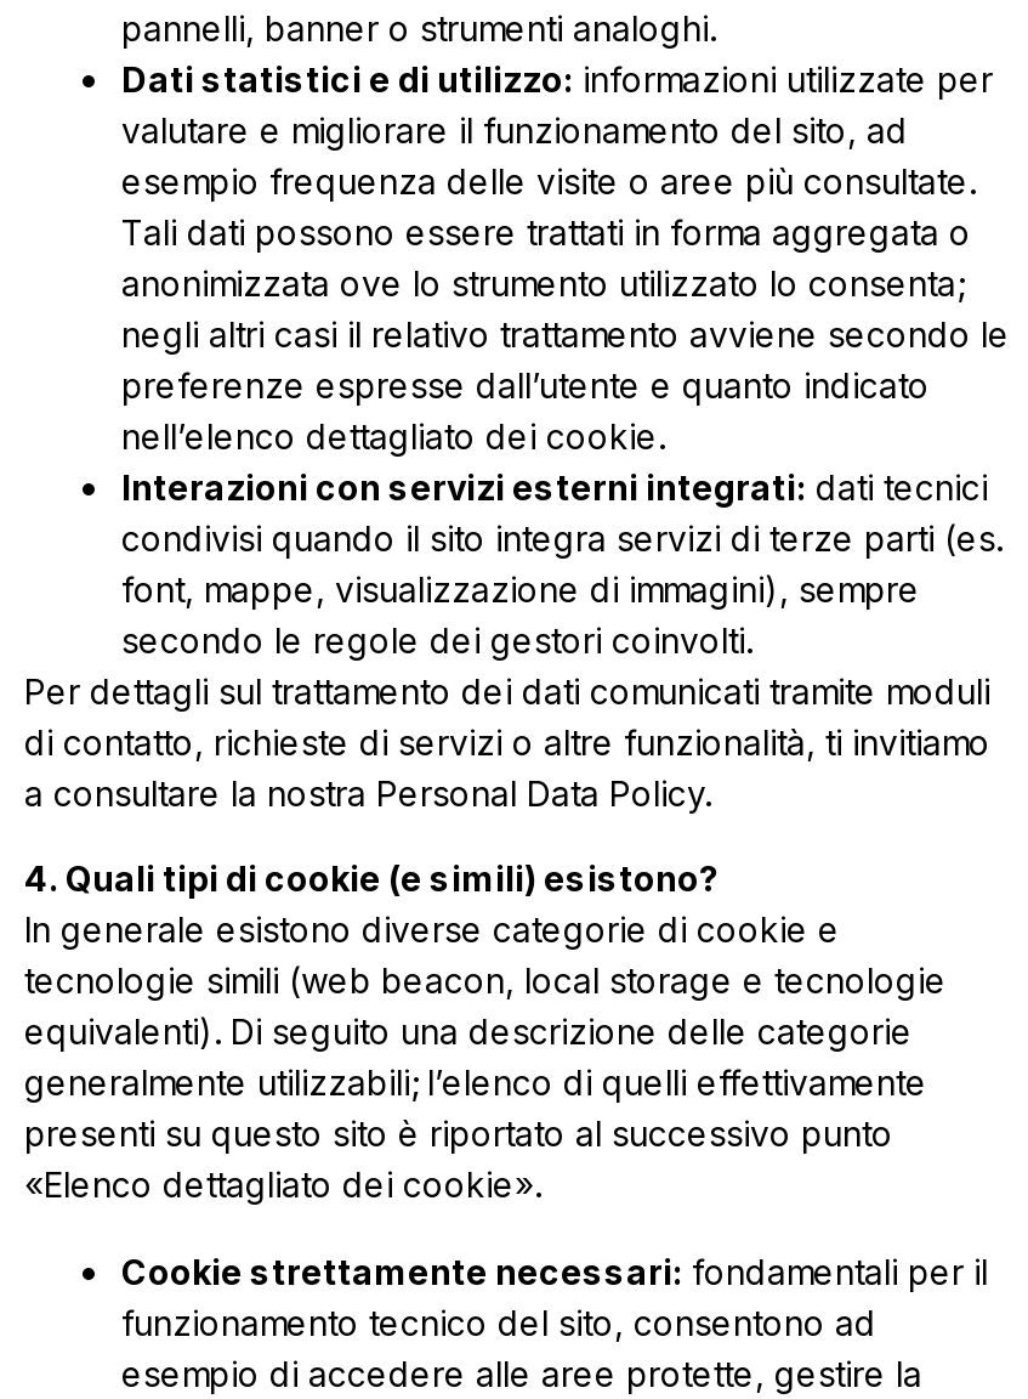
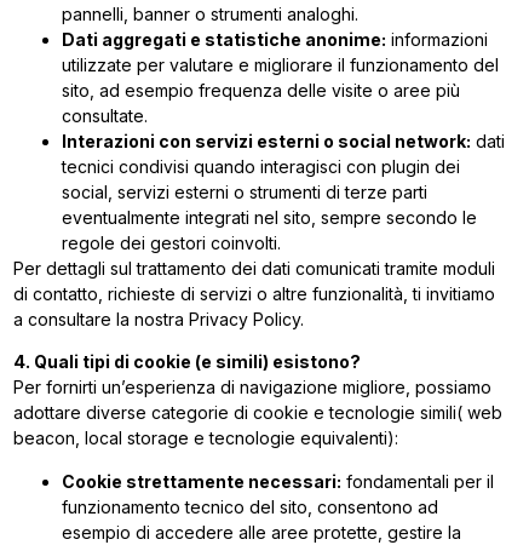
[121,58,1010,661] Dati statistici e di utilizzo: informazioni utilizzate per | valutare e migliorare il funzionamento del sito, ad | esempio frequenza delle visite o aree più consultate. | Tali dati possono essere trattati in forma aggregata o | anonimizzata ove lo strumento utilizzato lo consenta; | negli altri casi il relativo trattamento avviene secondo le | preferenze espresse dall’utente e quanto indicato | nell’elenco dettagliato dei cookie. | Interazioni con servizi esterni integrati: dati tecnici | condivisi quando il sito integra servizi di terze parti (es. | font, mappe, visualizzazione di immagini), sempre | secondo le regole dei gestori coinvolti. -> [62,29,505,253] Dati aggregati e statistiche anonime: informazioni | utilizzate per valutare e migliorare il funzionamento del | sito, ad esempio frequenza delle visite o aree più | consultate. | Interazioni con servizi esterni o social network: dati | tecnici condivisi quando interagisci con plugin dei | social, servizi esterni o strumenti di terze parti | eventualmente integrati nel sito, sempre secondo le | regole dei gestori coinvolti.
[24,772,711,814] a consultare la nostra Personal Data Policy. -> [13,309,304,329] a consultare la nostra Privacy Policy.
[24,909,947,1205] In generale esistono diverse categorie di cookie e | tecnologie simili (web beacon, local storage e tecnologie | equivalenti). Di seguito una descrizione delle categorie | generalmente utilizzabili; l’elenco di quelli effettivamente | presenti su questo sito è riportato al successivo punto | «Elenco dettagliato dei cookie». -> [13,377,502,448] Per fornirti un’esperienza di navigazione migliore, possiamo | adottare diverse categorie di cookie e tecnologie simili( web | beacon, local storage e tecnologie equivalenti):

